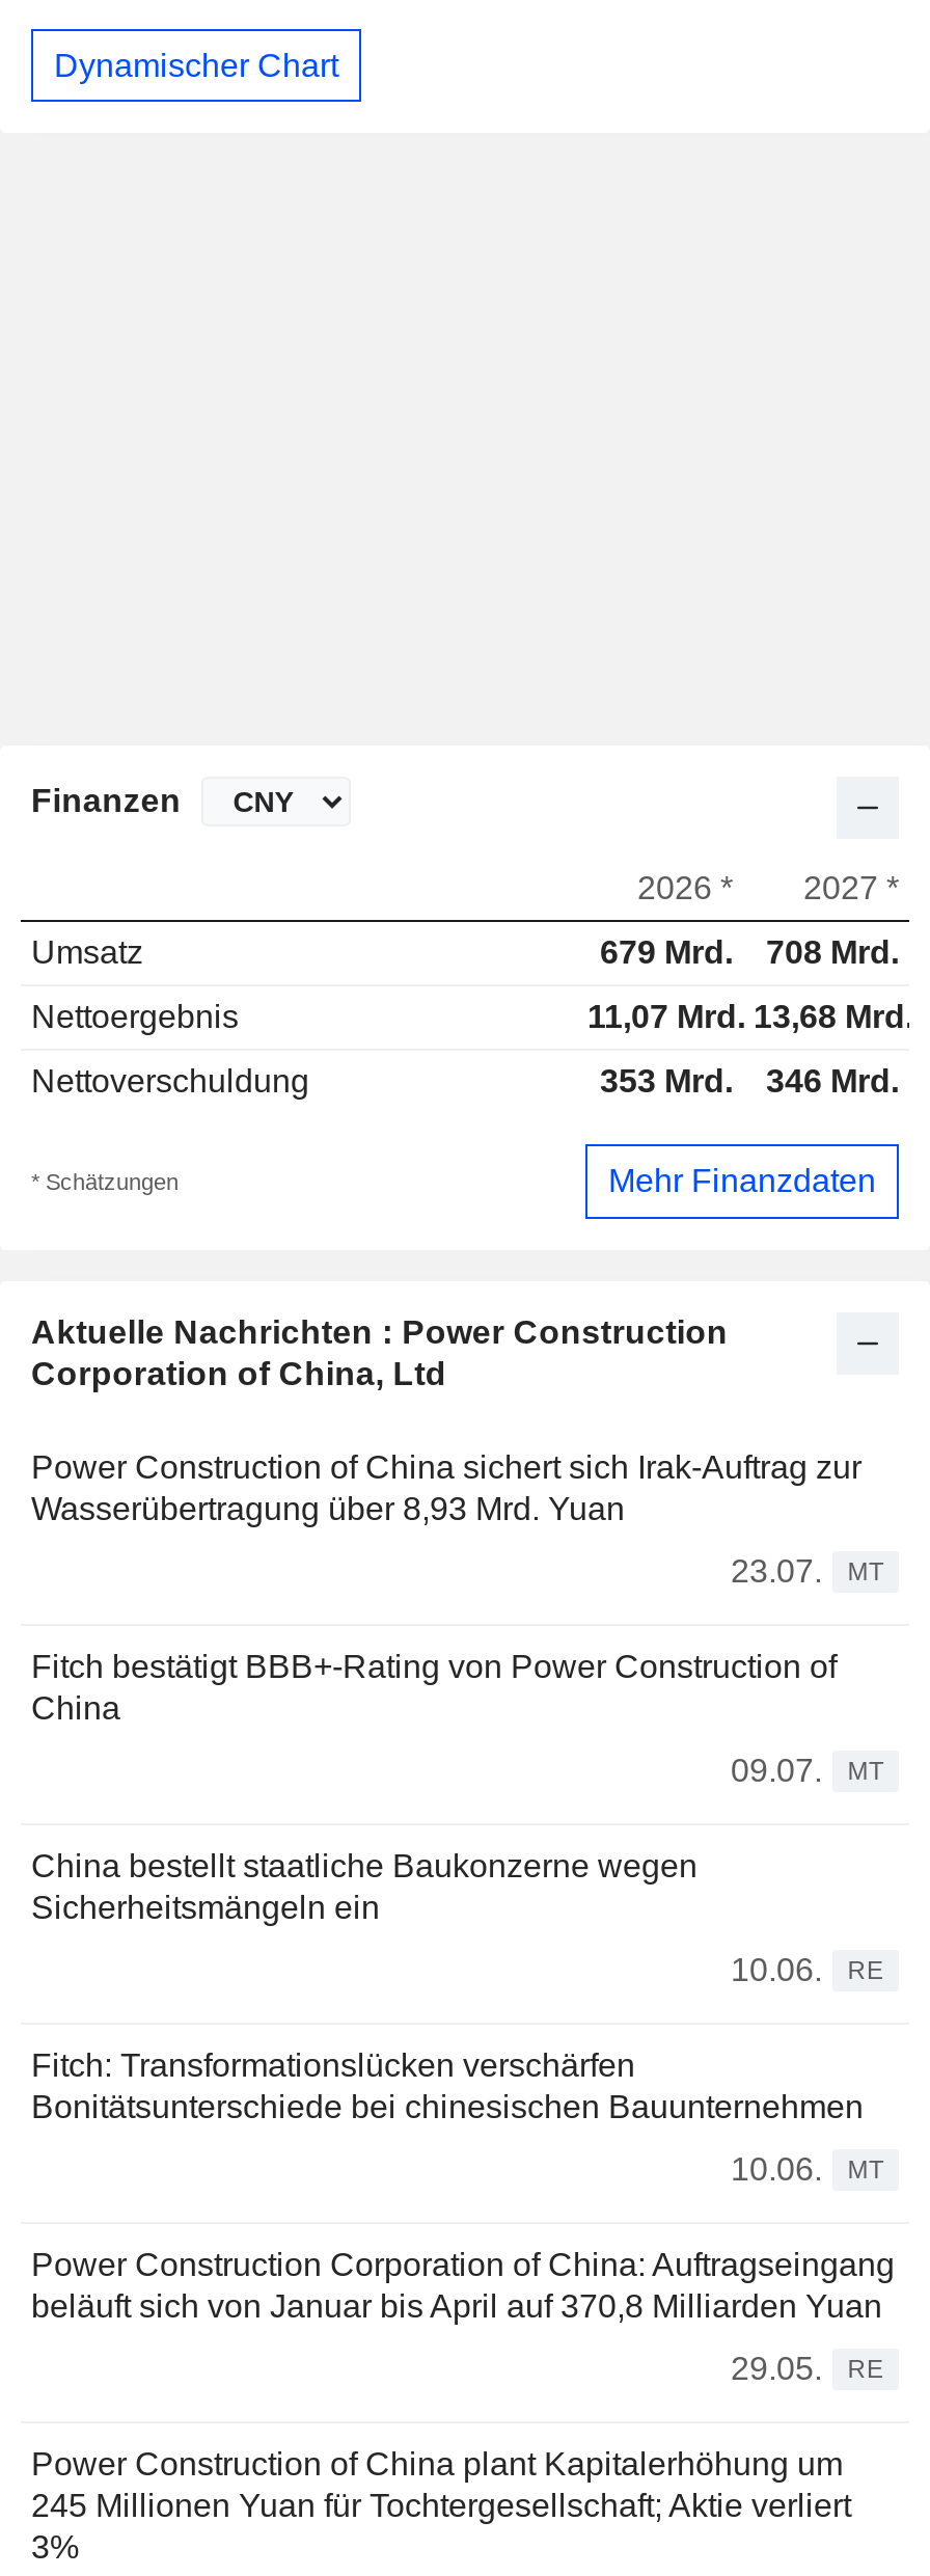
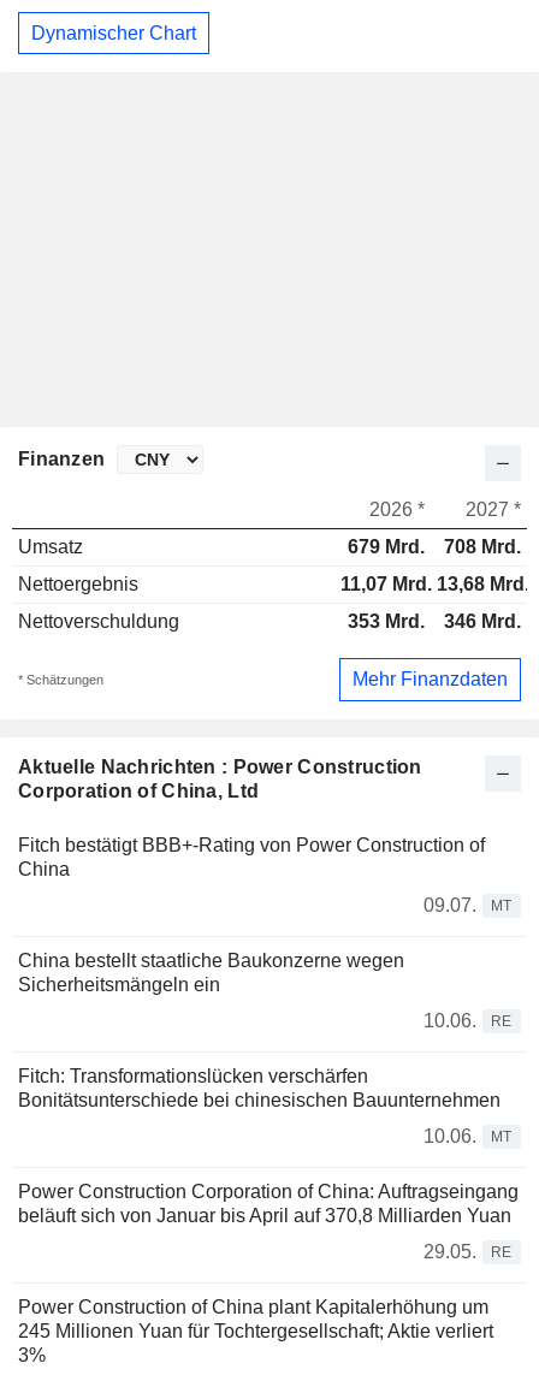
[31,1449,884,1588] Power Construction of China sichert sich Irak-Auftrag zur | Wasserübertragung über 8,93 Mrd. Yuan | 23.07. | MT -> none

